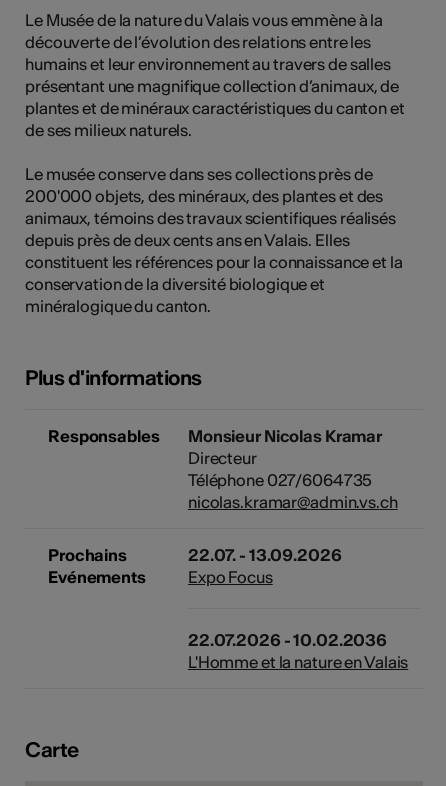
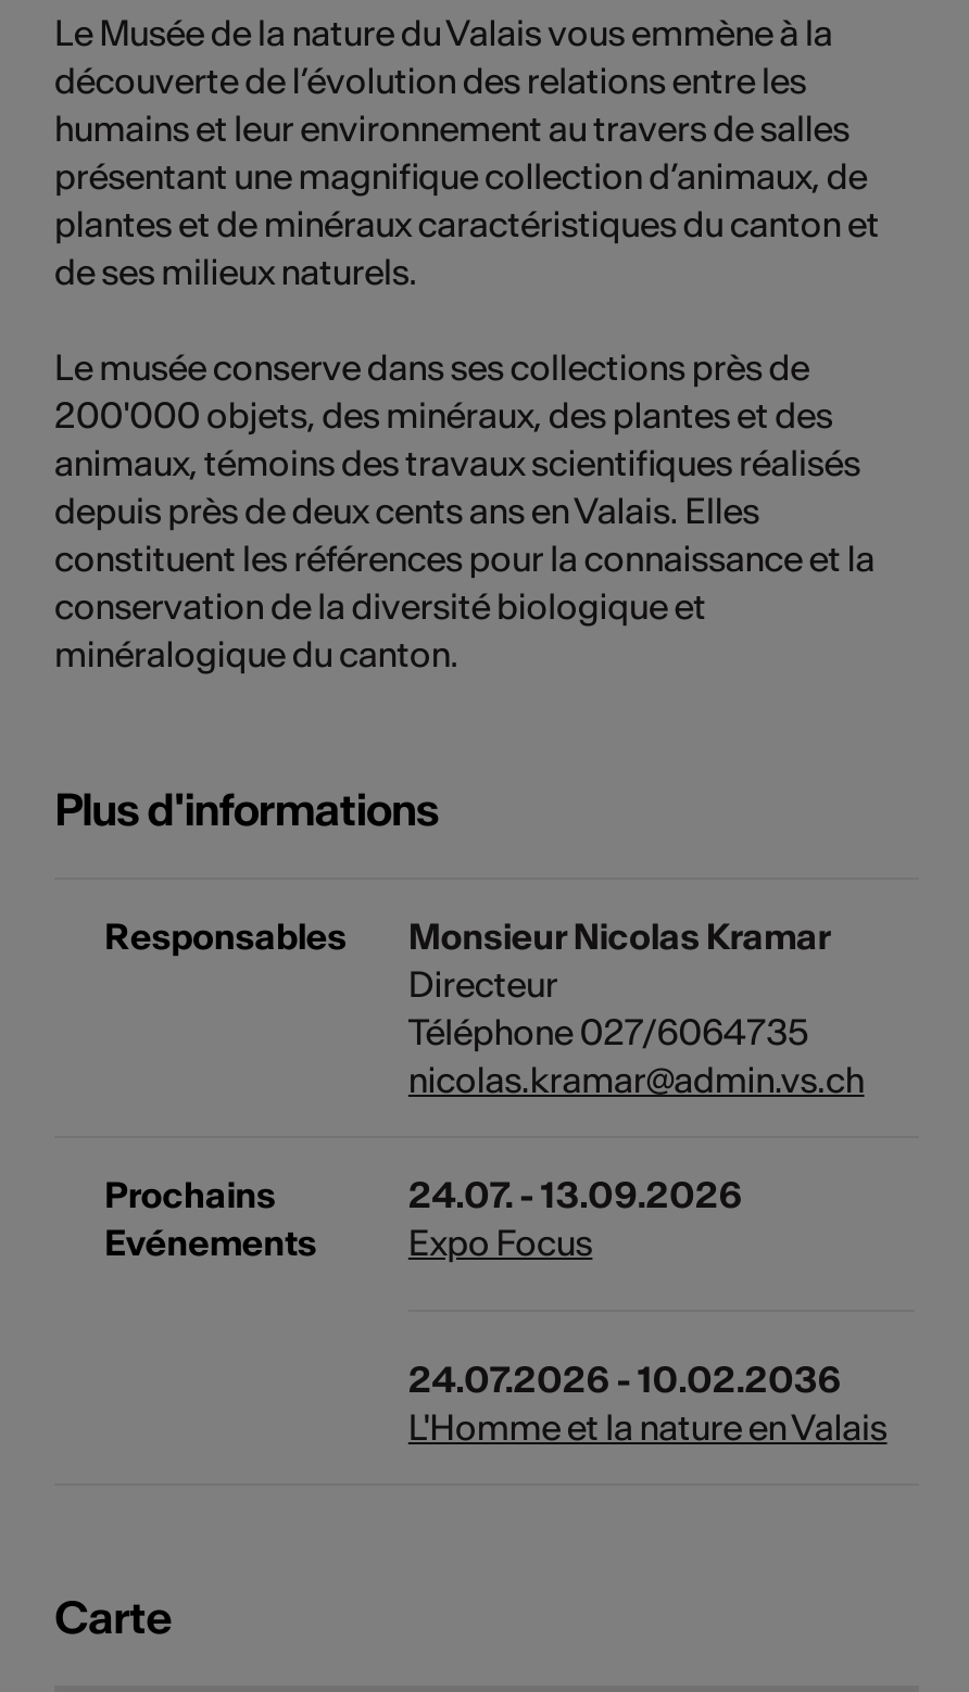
[188,545,342,565] 22.07. - 13.09.2026 -> [408,1173,742,1216] 24.07. - 13.09.2026
[188,630,387,650] 22.07.2026 - 10.02.2036 -> [408,1358,841,1401] 24.07.2026 - 10.02.2036

